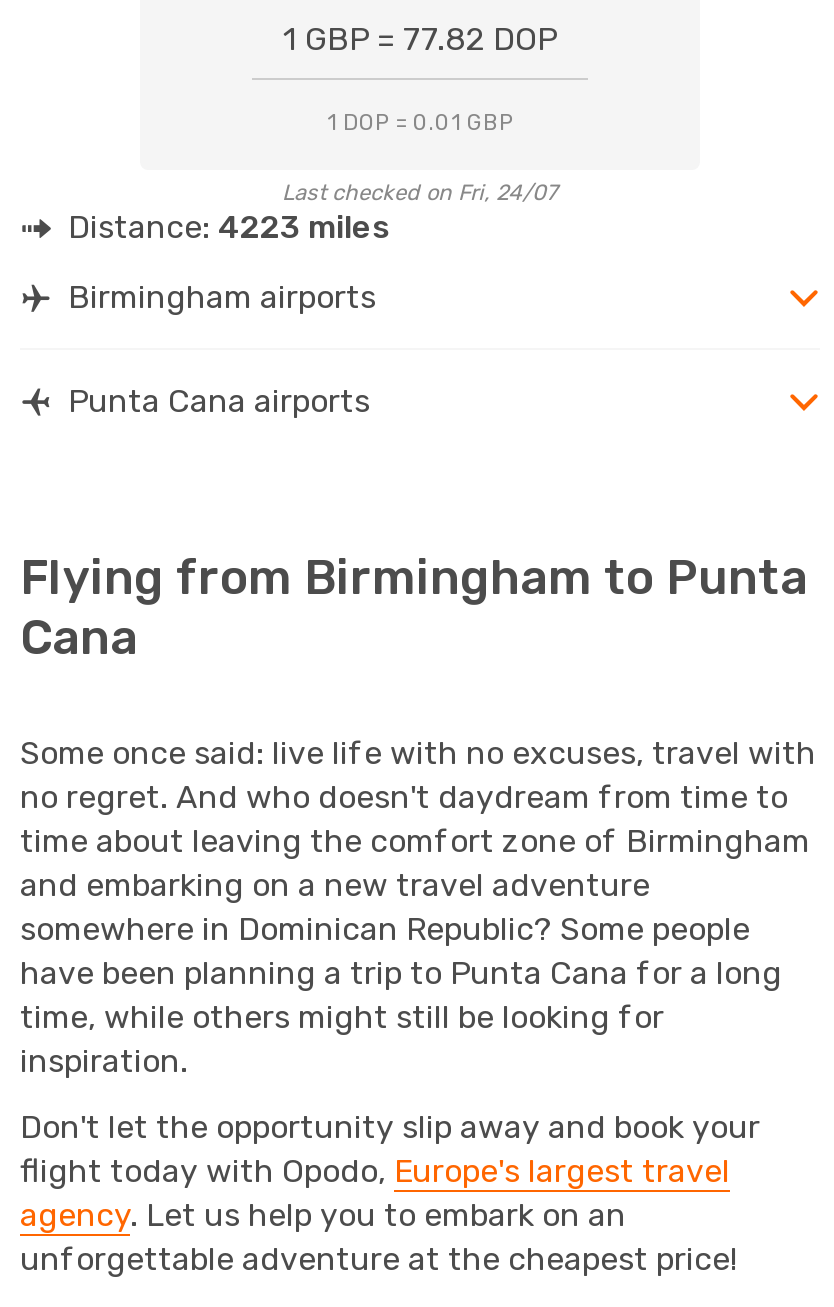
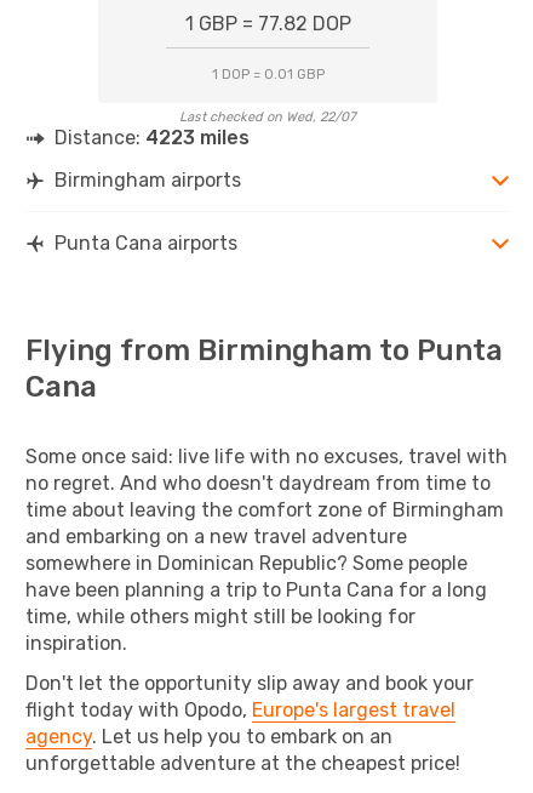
[282,180,558,206] Last checked on Fri, 24/07 -> [179,109,356,125] Last checked on Wed, 22/07

